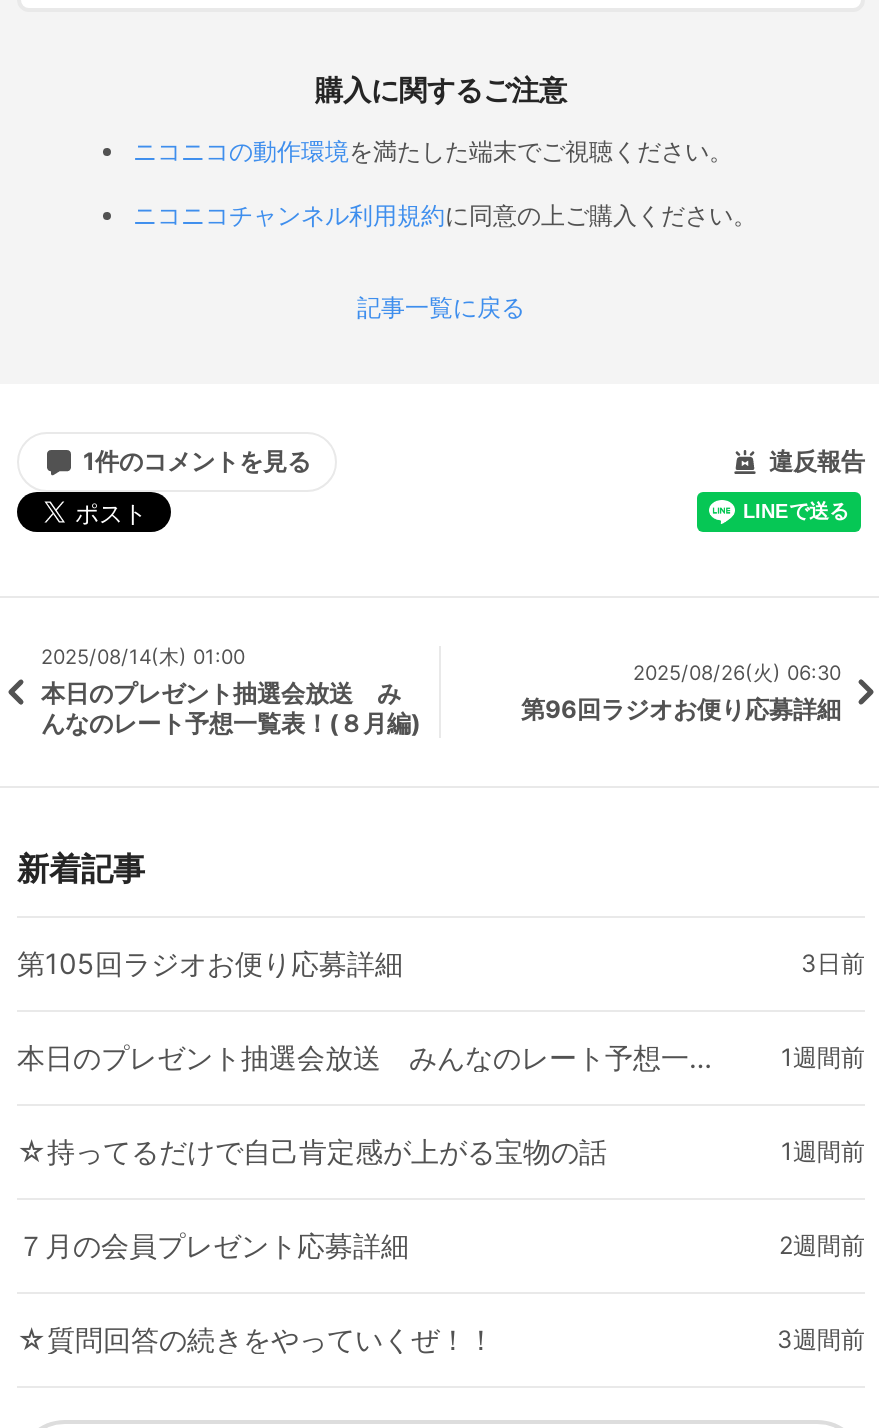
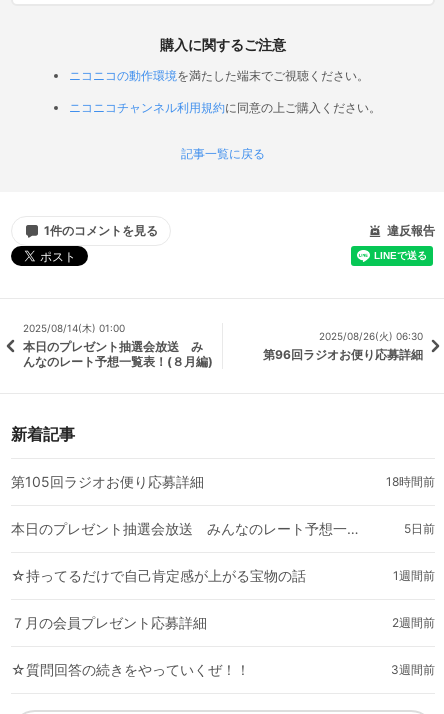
[801,948,865,978] 3日前 -> [386,474,435,489] 18時間前
[781,1042,865,1072] 1週間前 -> [404,521,435,536] 5日前

